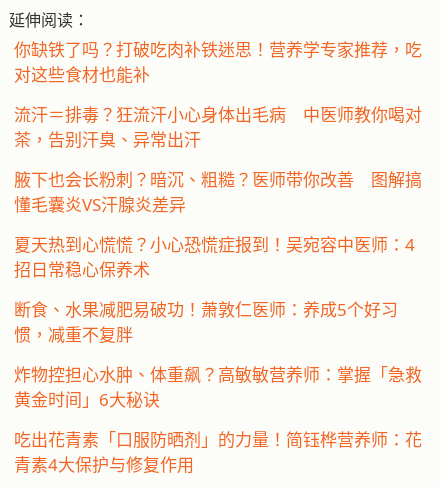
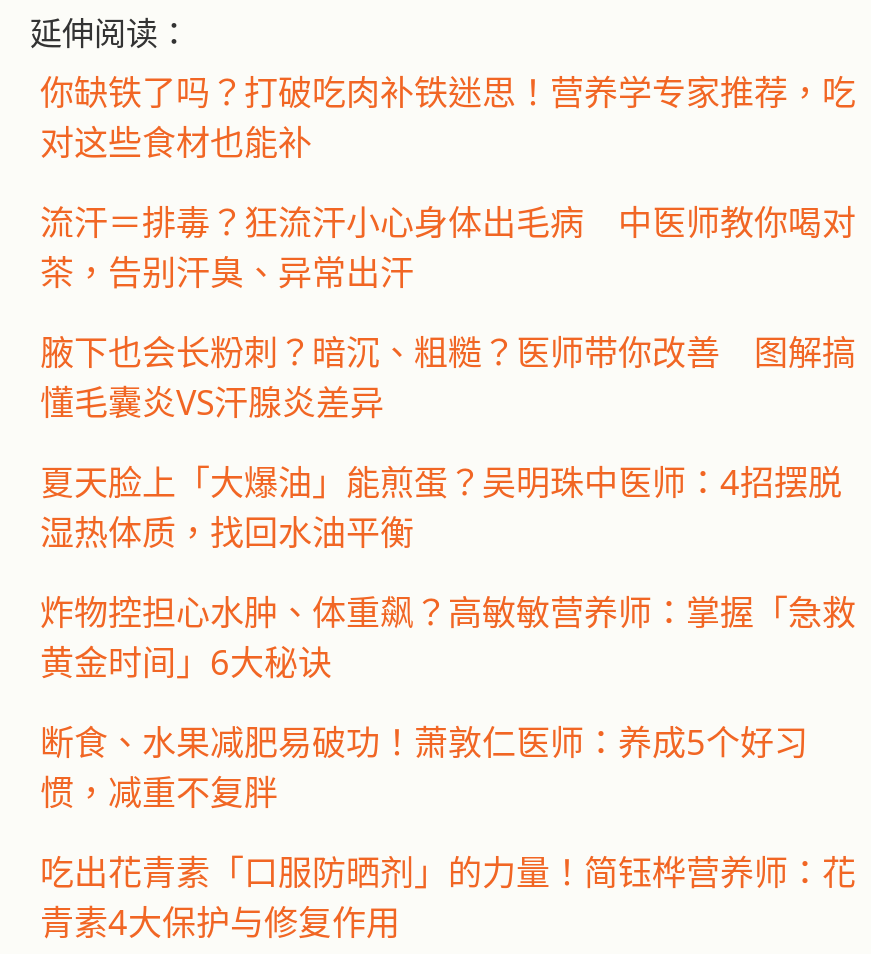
[14,233,415,281] 夏天热到心慌慌？小心恐慌症报到！吴宛容中医师：4 | 招日常稳心保养术 -> [40,459,842,555] 夏天脸上「大爆油」能煎蛋？吴明珠中医师：4招摆脱 | 湿热体质，找回水油平衡
moved [14,298,398,346] -> [40,719,808,815]: 断食、水果减肥易破功！萧敦仁医师：养成5个好习 | 惯，减重不复胖
moved [14,363,422,411] -> [40,589,856,685]: 炸物控担心水肿、体重飙？高敏敏营养师：掌握「急救 | 黄金时间」6大秘诀

